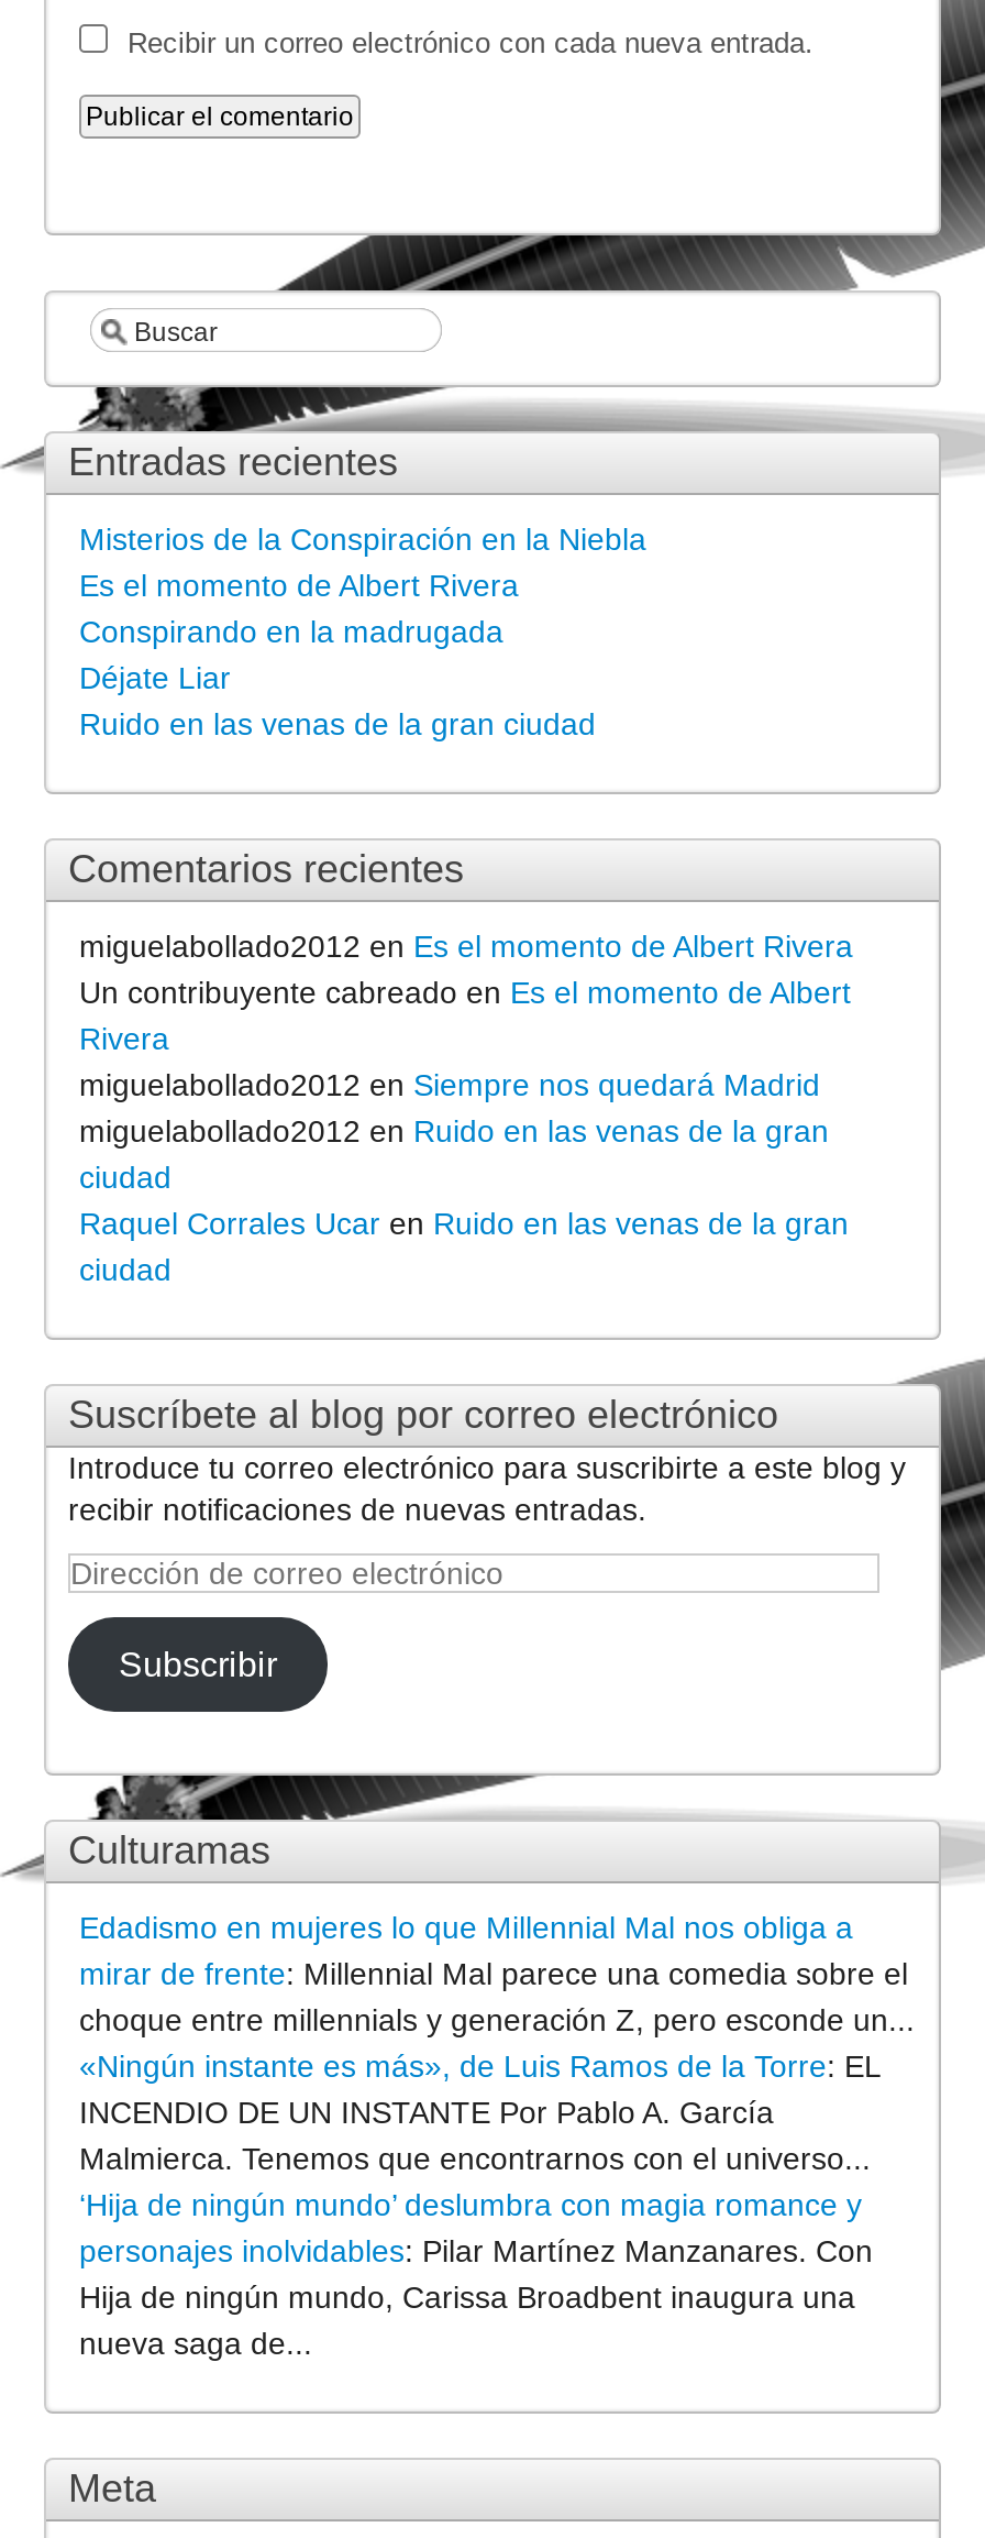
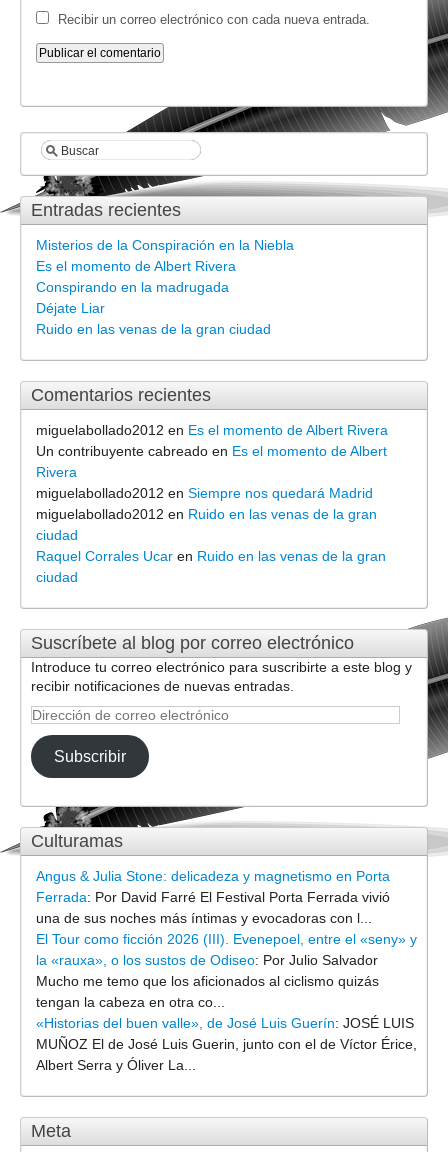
[79,1910,915,2361] Edadismo en mujeres lo que Millennial Mal nos obliga a | mirar de frente: Millennial Mal parece una comedia sobre el | choque entre millennials y generación Z, pero esconde un... | «Ningún instante es más», de Luis Ramos de la Torre: EL | INCENDIO DE UN INSTANTE Por Pablo A. García | Malmierca. Tenemos que encontrarnos con el universo... | ‘Hija de ningún mundo’ deslumbra con magia romance y | personajes inolvidables: Pilar Martínez Manzanares. Con | Hija de ningún mundo, Carissa Broadbent inaugura una | nueva saga de... -> [36,868,417,1073] Angus & Julia Stone: delicadeza y magnetismo en Porta | Ferrada: Por David Farré El Festival Porta Ferrada vivió | una de sus noches más íntimas y evocadoras con l... | El Tour como ficción 2026 (III). Evenepoel, entre el «seny» y | la «rauxa», o los sustos de Odiseo: Por Julio Salvador | Mucho me temo que los aficionados al ciclismo quizás | tengan la cabeza en otra co... | «Historias del buen valle», de José Luis Guerín: JOSÉ LUIS | MUÑOZ El de José Luis Guerin, junto con el de Víctor Érice, | Albert Serra y Óliver La...

